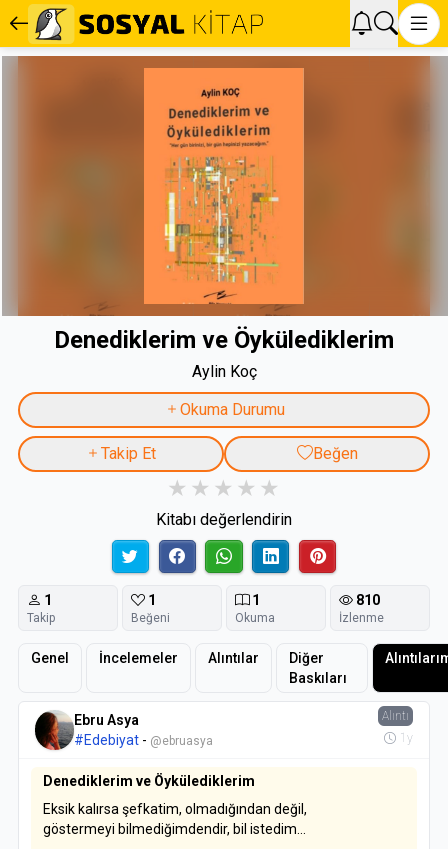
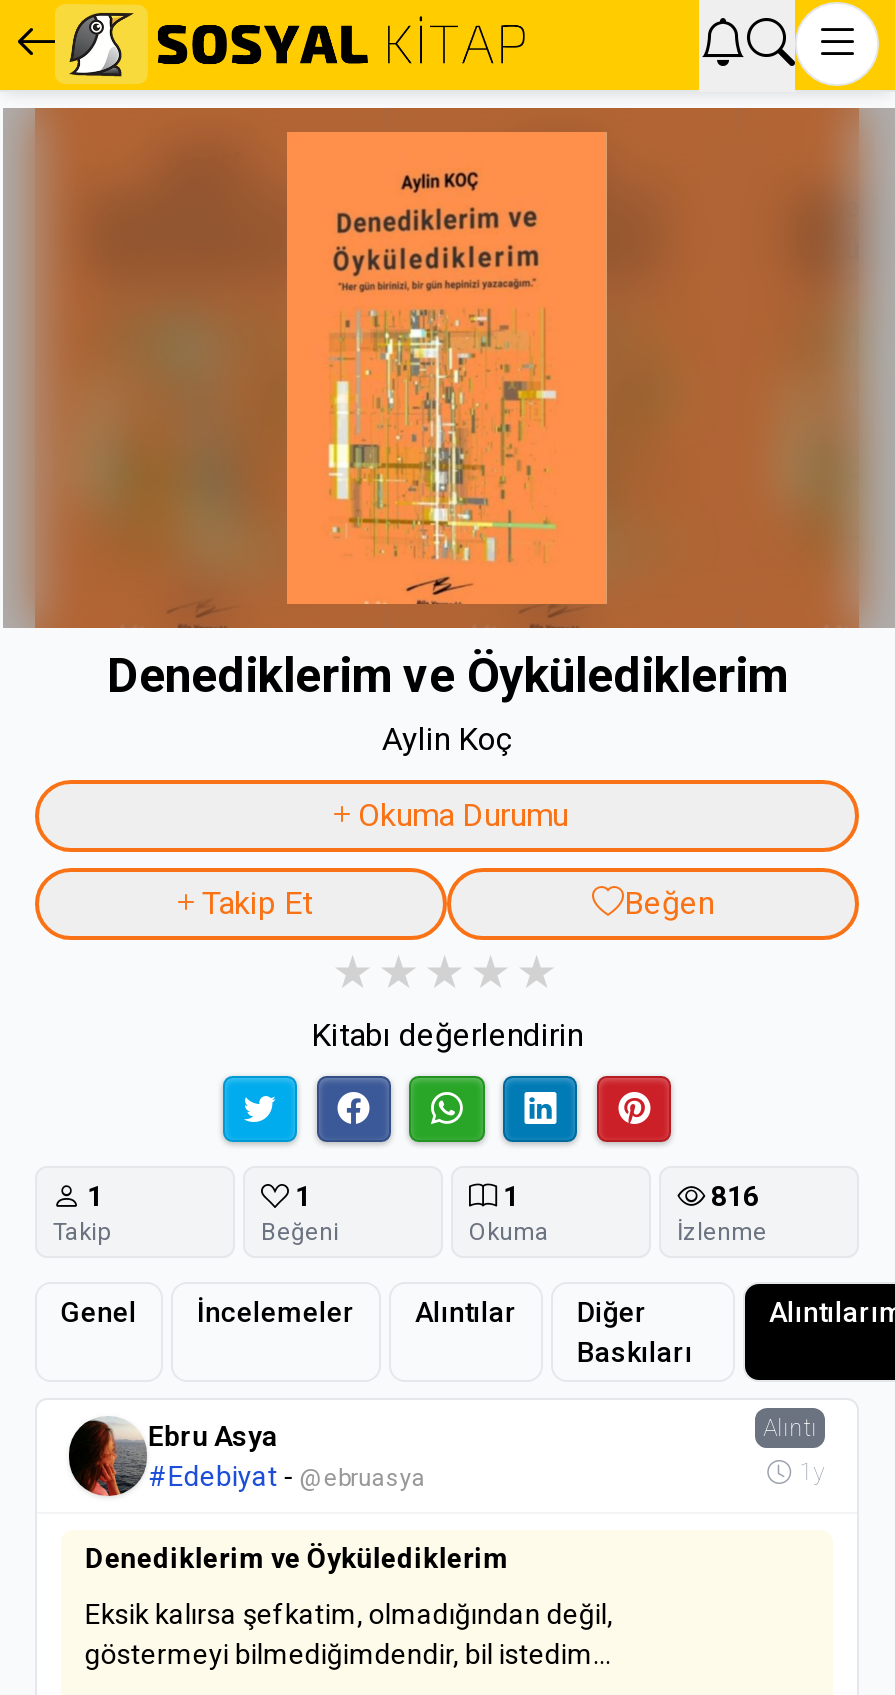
[353,592,380,608] 810 -> [705,1181,759,1213] 816

